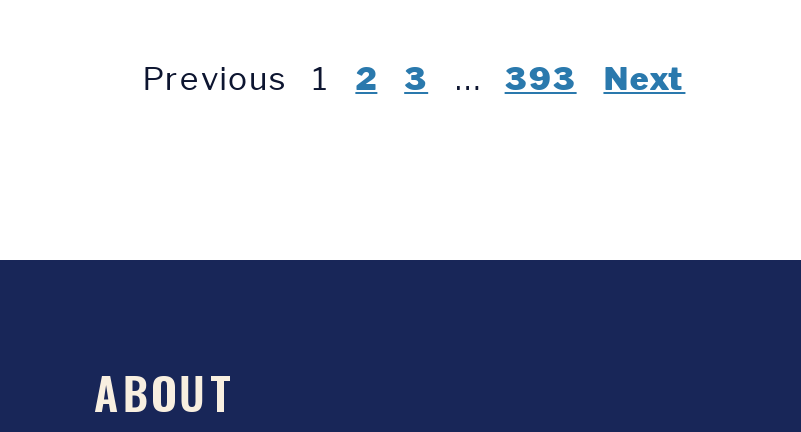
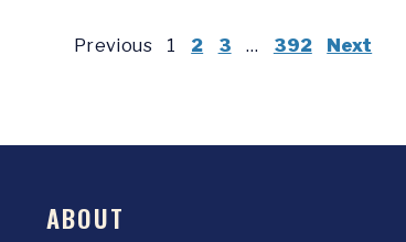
[505,60,577,98] 393 -> [273,35,312,56] 392

